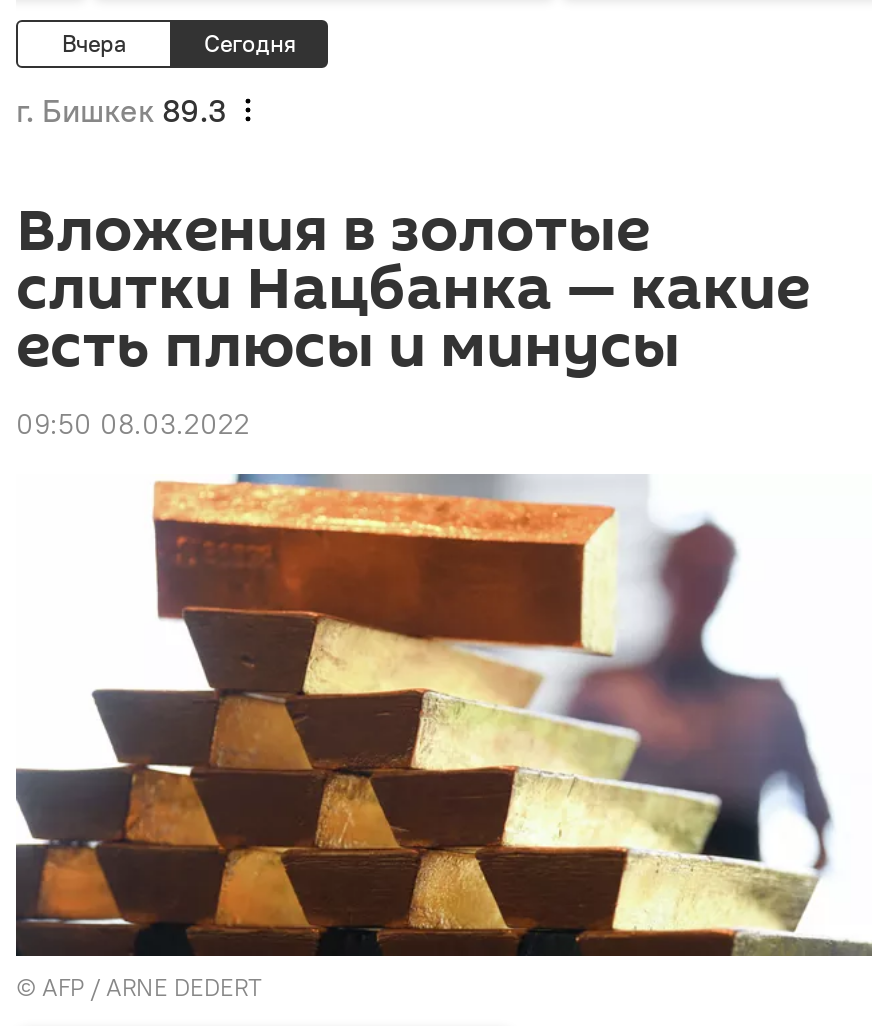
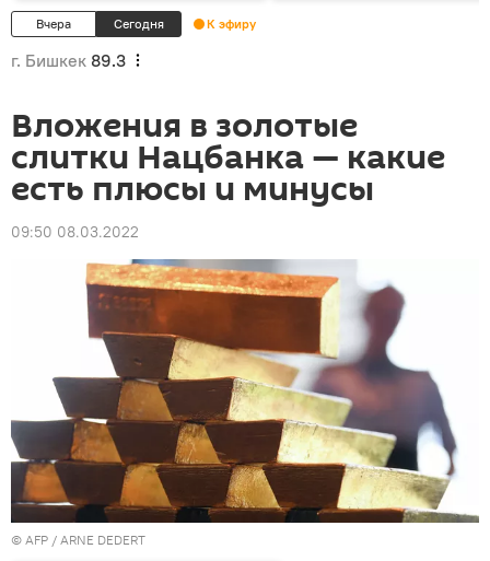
none -> [207,15,256,32] К эфиру

